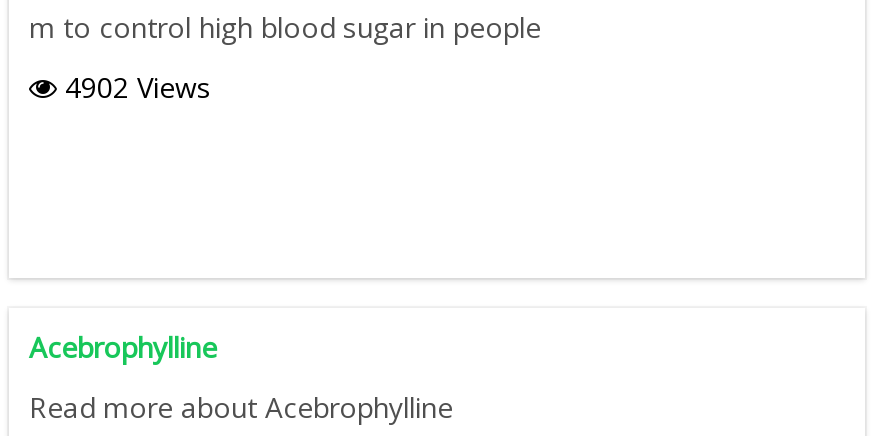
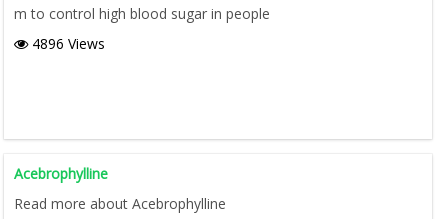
[57,68,211,106] 4902 Views -> [28,34,105,53] 4896 Views

